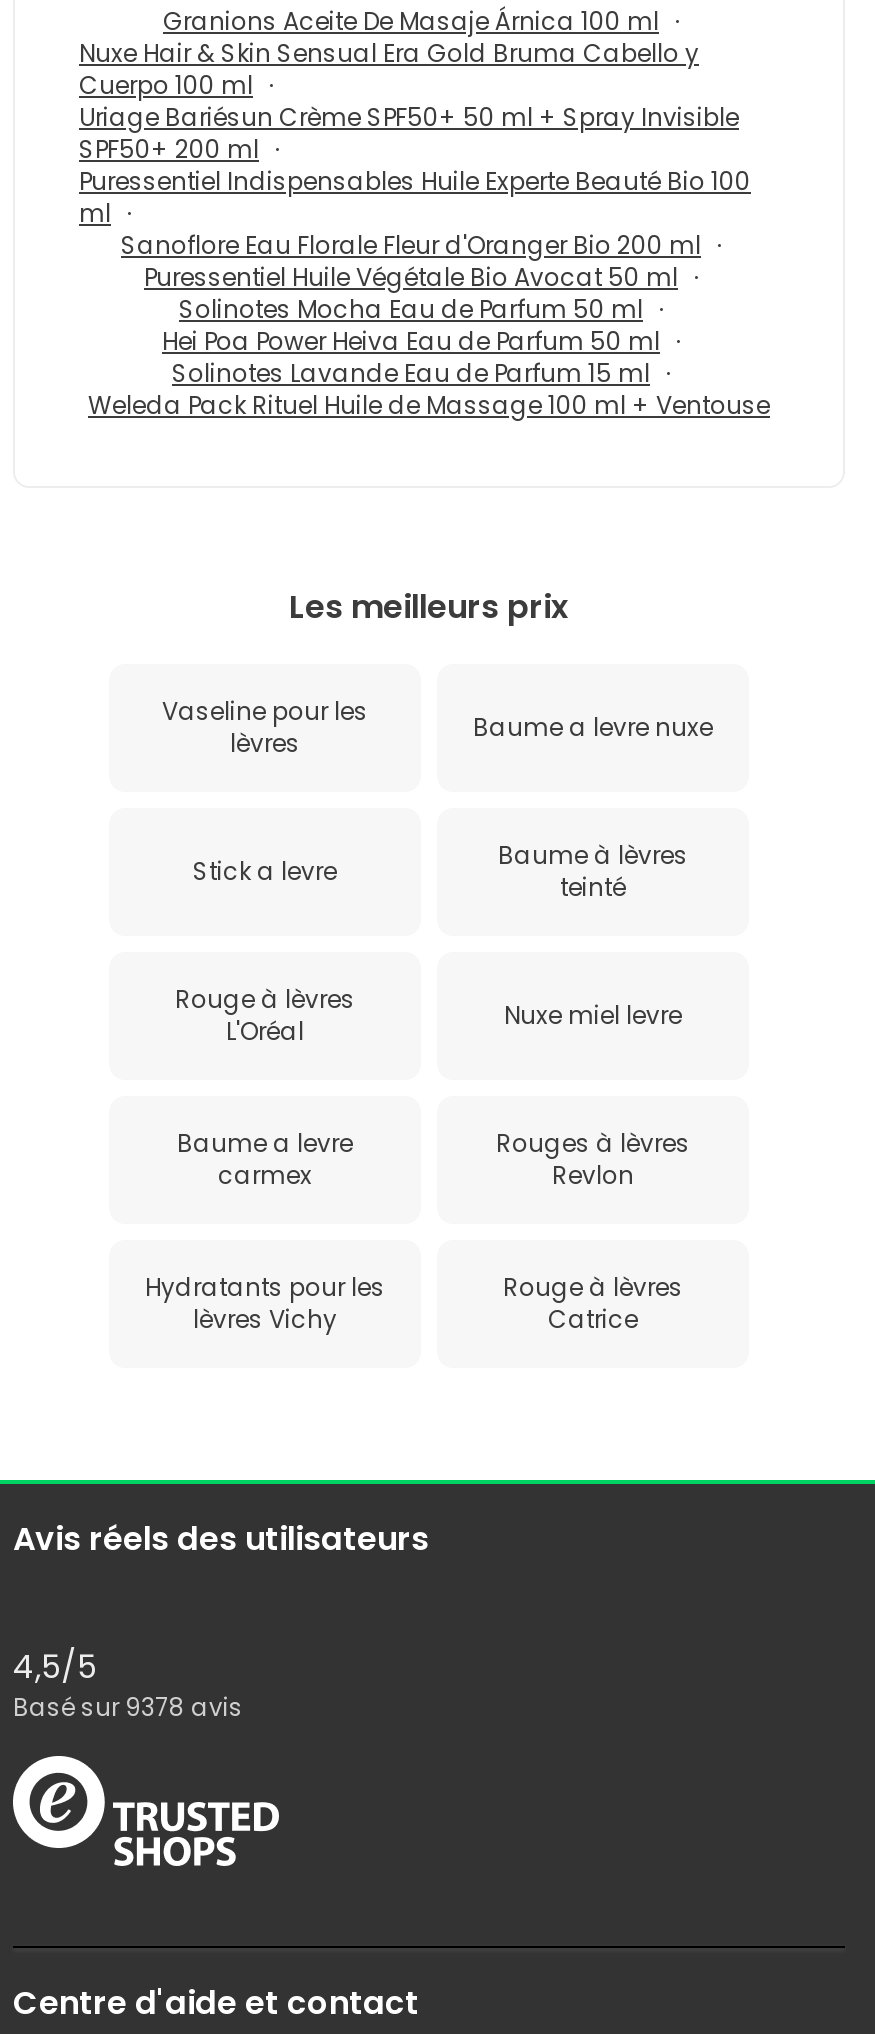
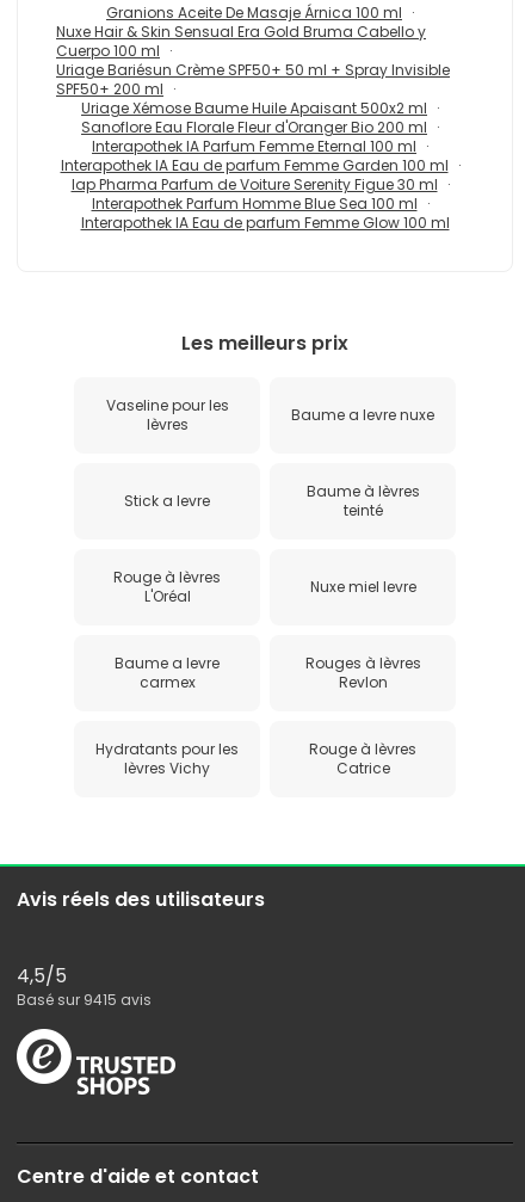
[79,163,751,229] Puressentiel Indispensables Huile Experte Beauté Bio 100 | ml -> [81,97,427,118] Uriage Xémose Baume Huile Apaisant 500x2 ml
[88,259,770,421] Puressentiel Huile Végétale Bio Avocat 50 ml | Solinotes Mocha Eau de Parfum 50 ml | Hei Poa Power Heiva Eau de Parfum 50 ml | Solinotes Lavande Eau de Parfum 15 ml | Weleda Pack Rituel Huile de Massage 100 ml + Ventouse -> [60,135,449,232] Interapothek IA Parfum Femme Eternal 100 ml | Interapothek IA Eau de parfum Femme Garden 100 ml | Iap Pharma Parfum de Voiture Serenity Figue 30 ml | Interapothek Parfum Homme Blue Sea 100 ml | Interapothek IA Eau de parfum Femme Glow 100 ml
[13,1689,243,1723] Basé sur 9378 avis -> [17,989,152,1009] Basé sur 9415 avis

